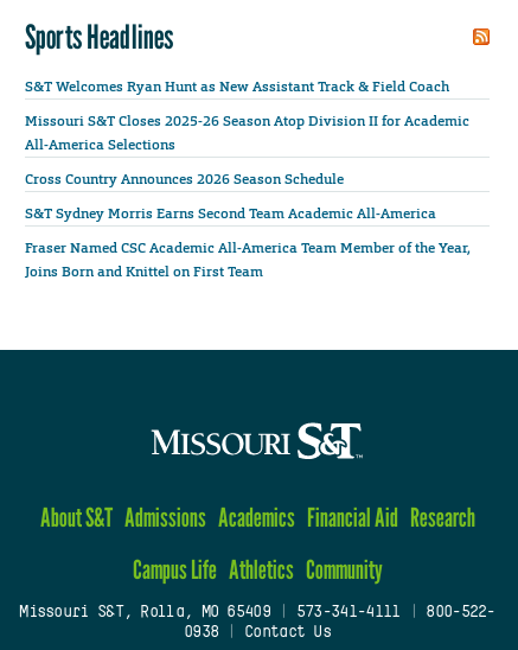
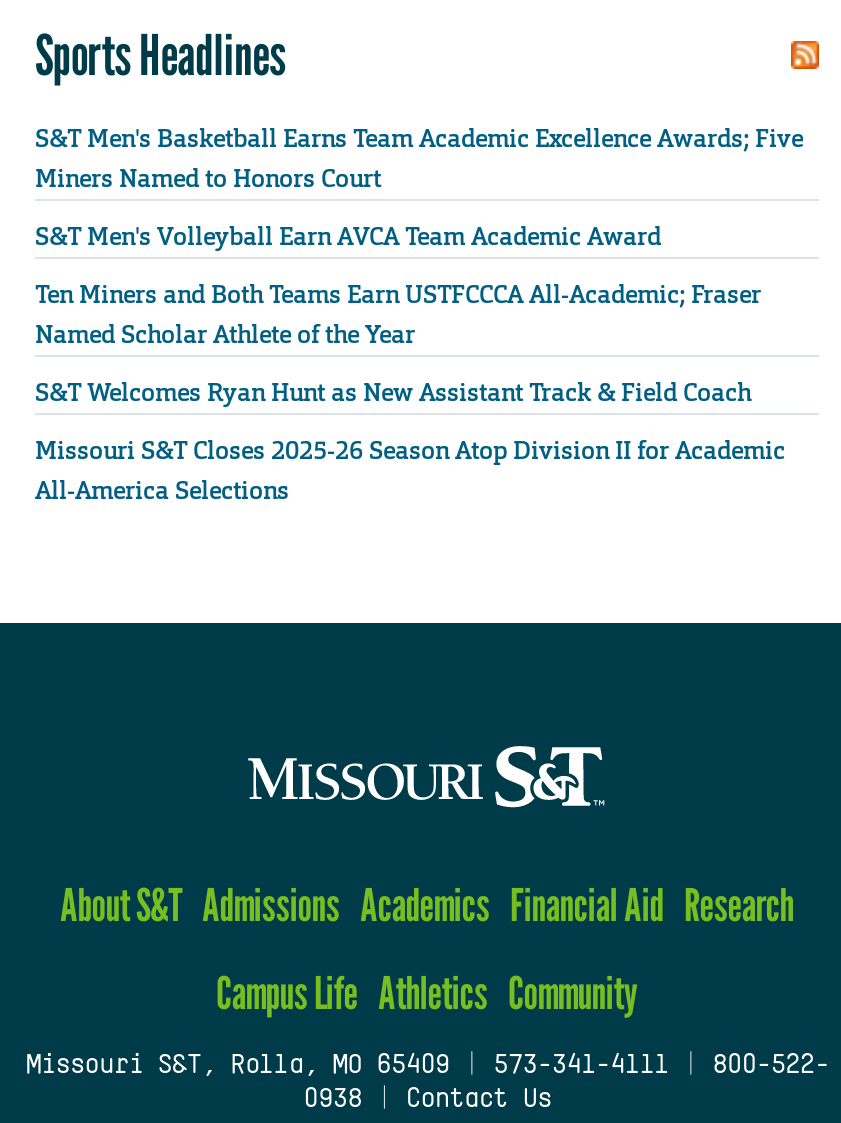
none -> [35,122,803,350] S&T Men's Basketball Earns Team Academic Excellence Awards; Five | Miners Named to Honors Court | S&T Men's Volleyball Earn AVCA Team Academic Award | Ten Miners and Both Teams Earn USTFCCCA All-Academic; Fraser | Named Scholar Athlete of the Year
moved [25,77,469,154] -> [35,377,785,507]: S&T Welcomes Ryan Hunt as New Assistant Track & Field Coach | Missouri S&T Closes 2025-26 Season Atop Division II for Academic | All-America Selections
[25,169,471,281] Cross Country Announces 2026 Season Schedule | S&T Sydney Morris Earns Second Team Academic All-America | Fraser Named CSC Academic All-America Team Member of the Year, | Joins Born and Knittel on First Team -> none

